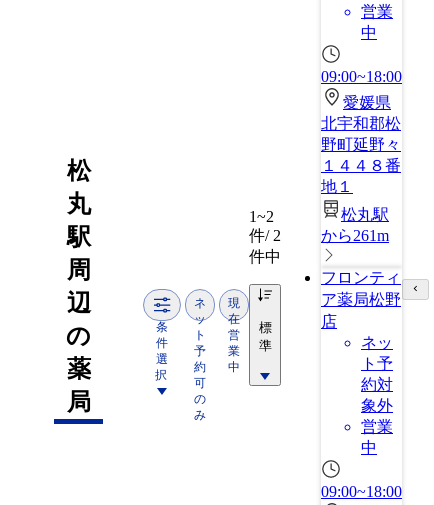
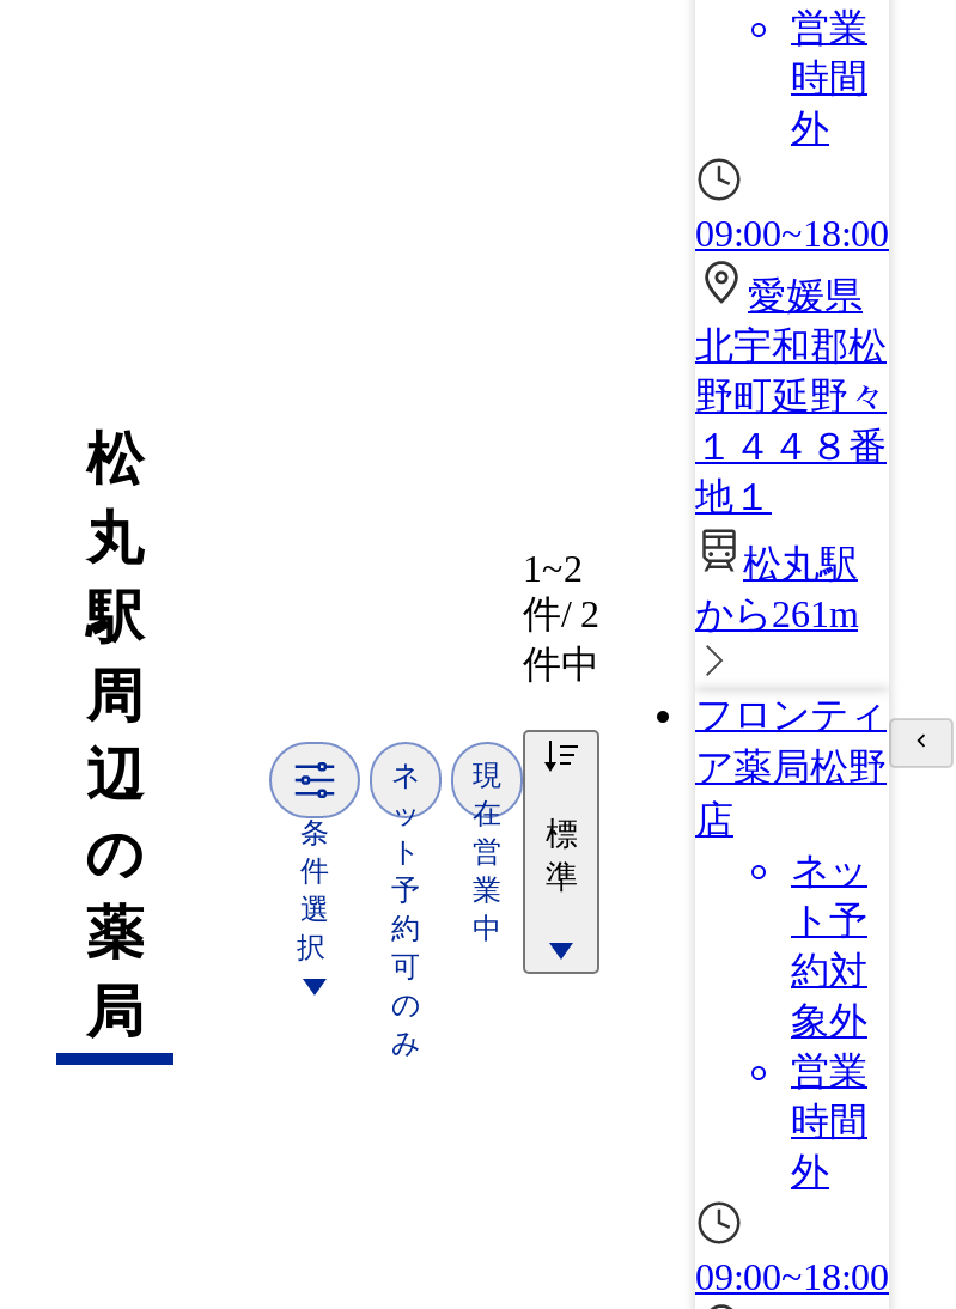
[361,24,377,41] 中 -> [791,57,867,148] 時間 | 外
[361,439,377,456] 中 -> [791,1101,867,1192] 時間 | 外

